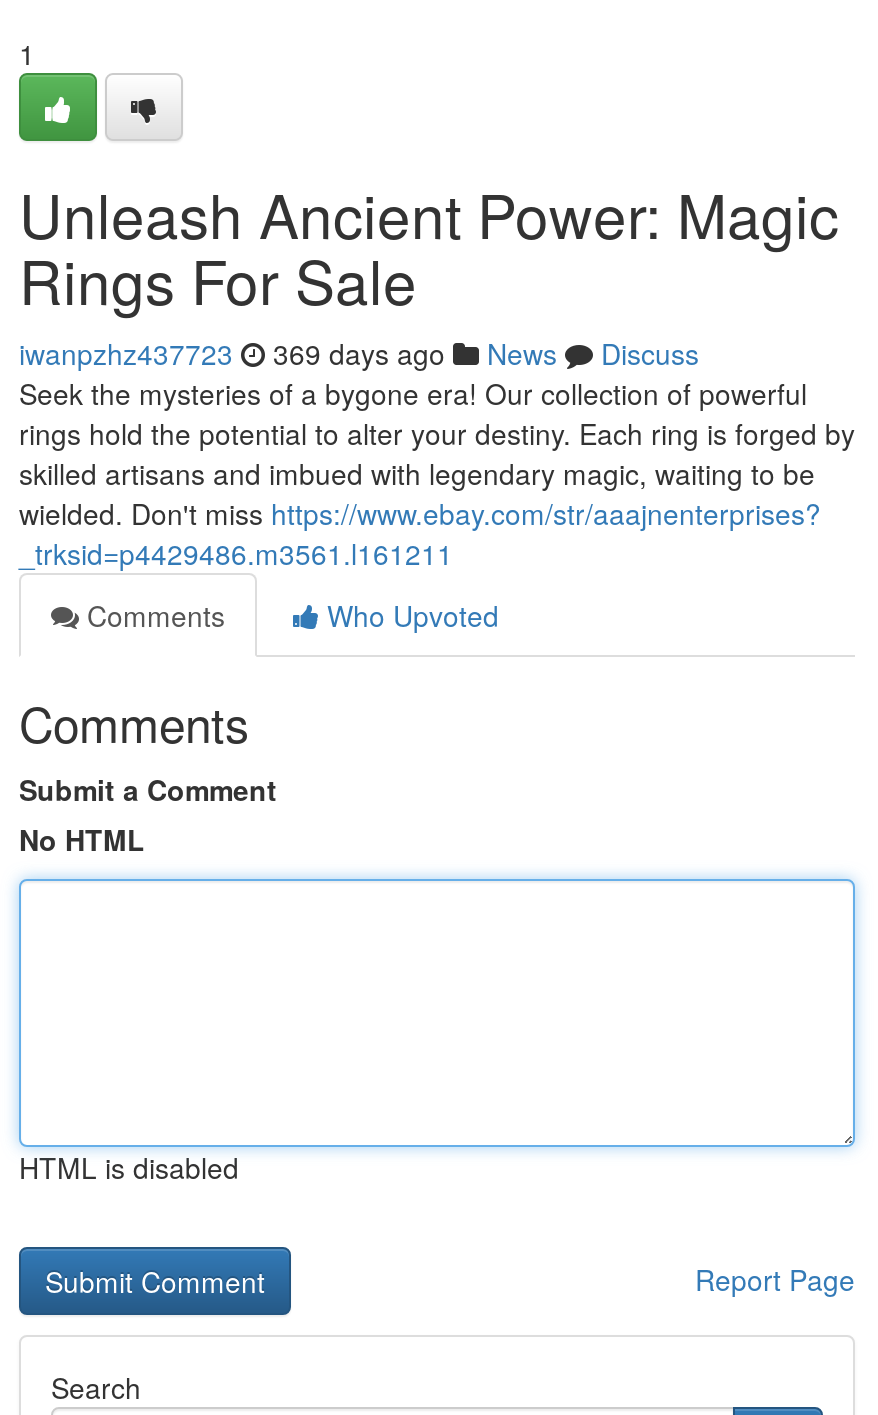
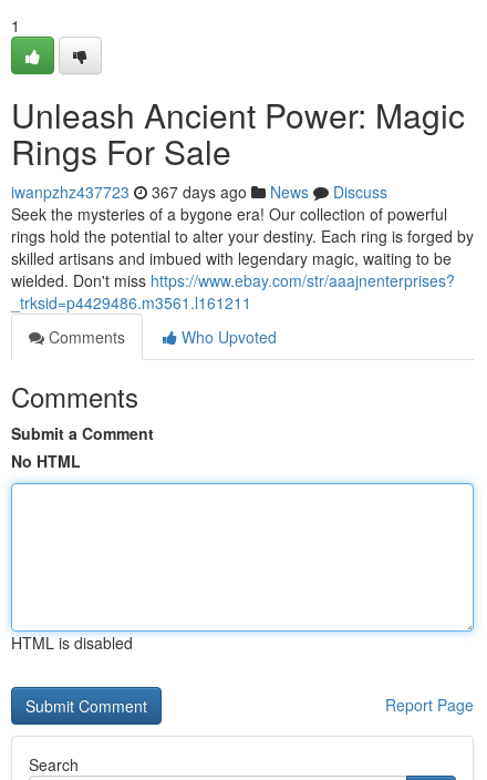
[19,333,699,373] iwanpzhz437723 369 days ago News Discuss -> [11,181,387,203] iwanpzhz437723 367 days ago News Discuss

